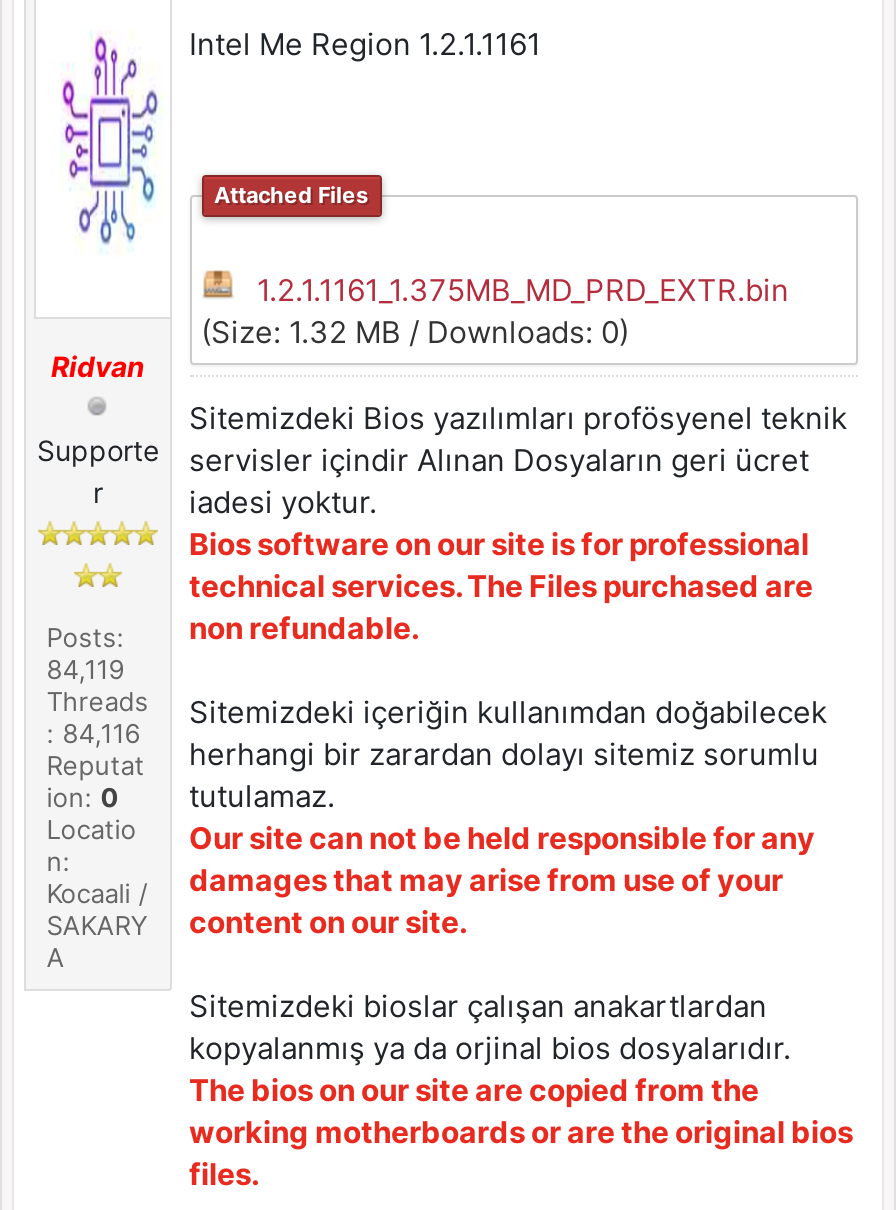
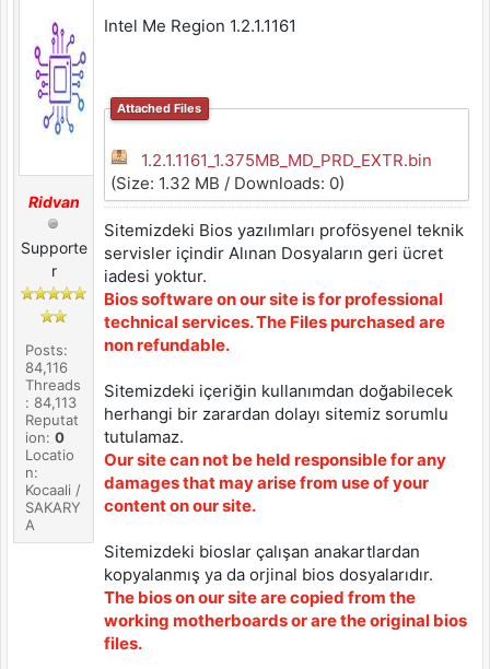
[46,653,124,685] 84,119 -> [25,359,68,376] 84,116
[46,717,140,749] : 84,116 -> [25,394,77,411] : 84,113

